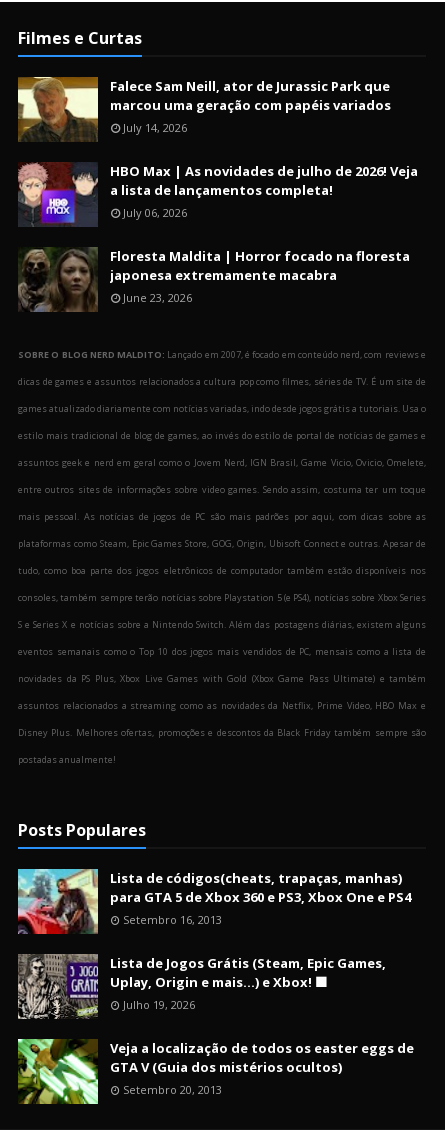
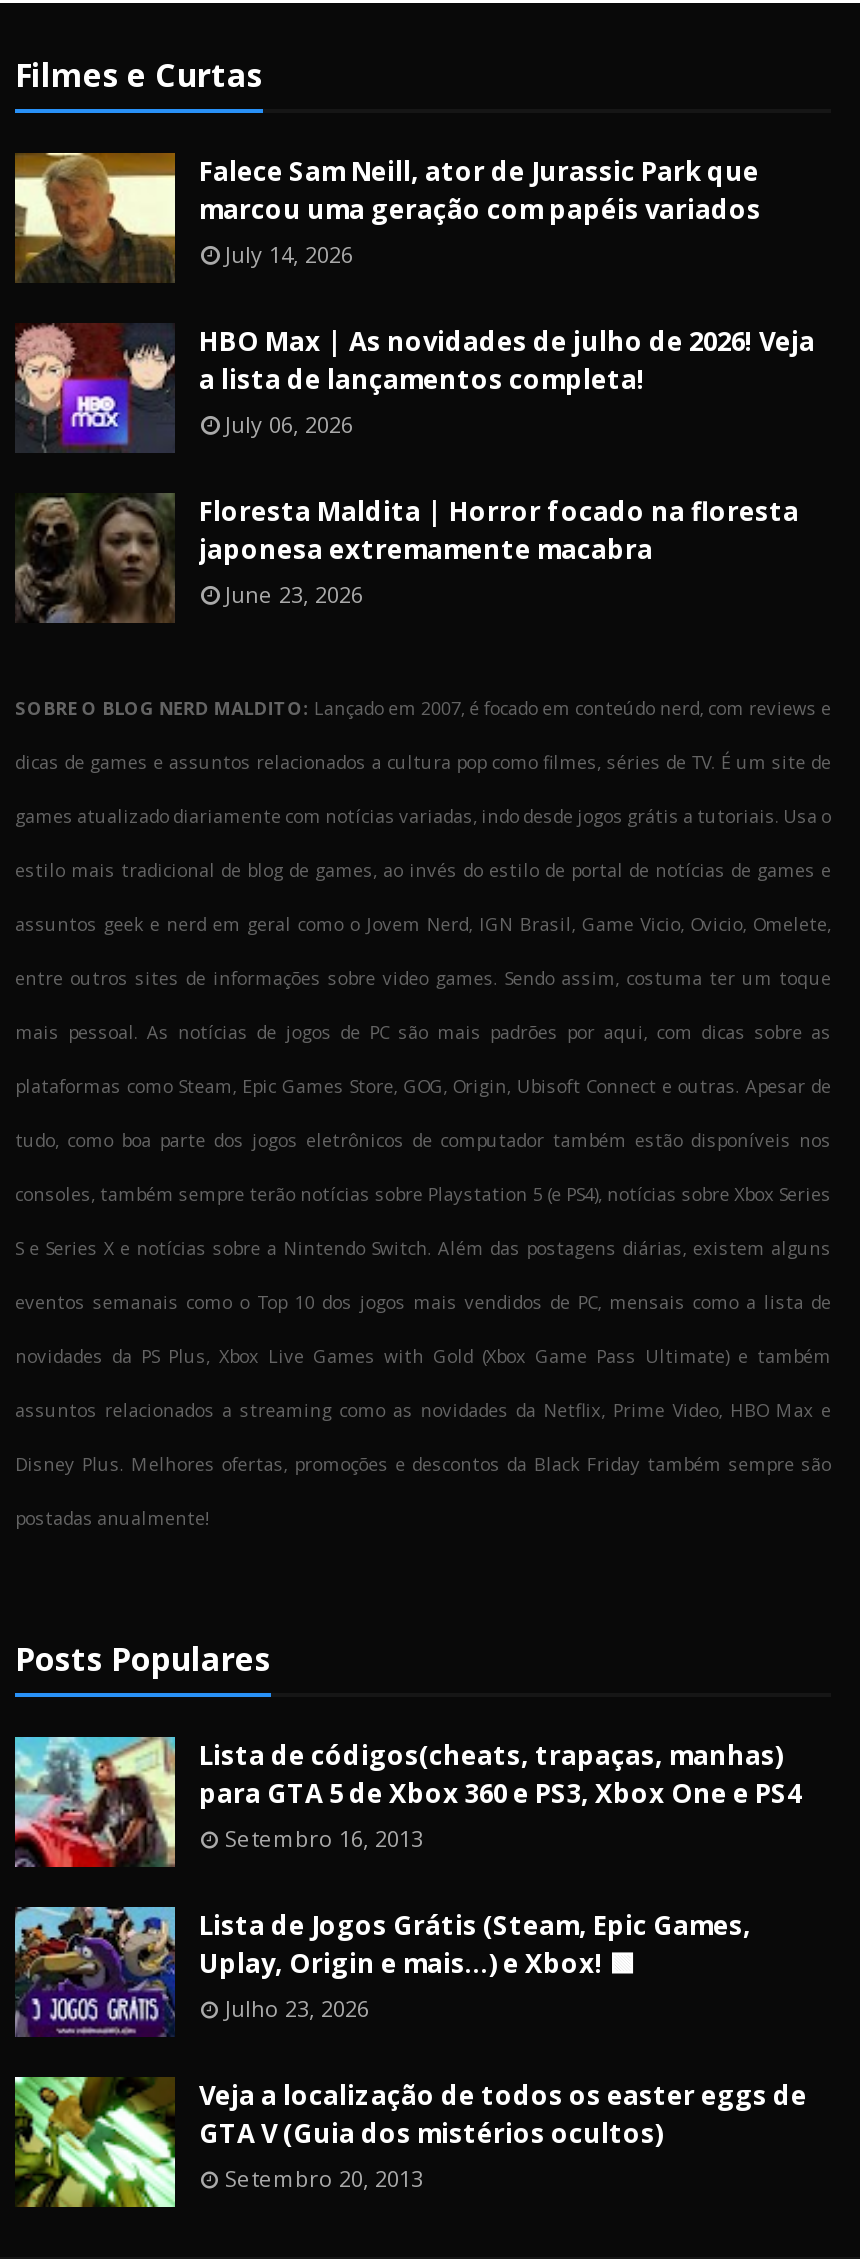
[17,953,195,1020] [image] | Julho 19, 2026 -> [13,1905,369,2037] [image] | Julho 23, 2026

